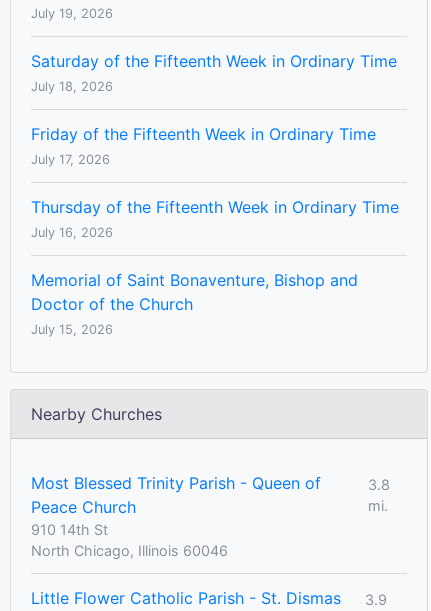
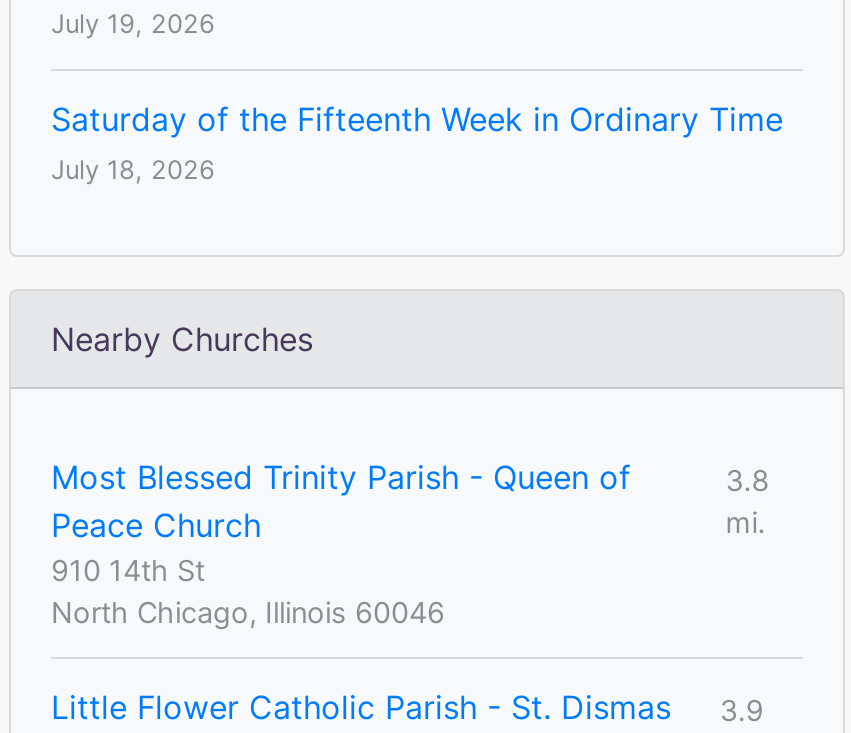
[31,124,399,337] Friday of the Fifteenth Week in Ordinary Time | July 17, 2026 | Thursday of the Fifteenth Week in Ordinary Time | July 16, 2026 | Memorial of Saint Bonaventure, Bishop and | Doctor of the Church | July 15, 2026 -> none

